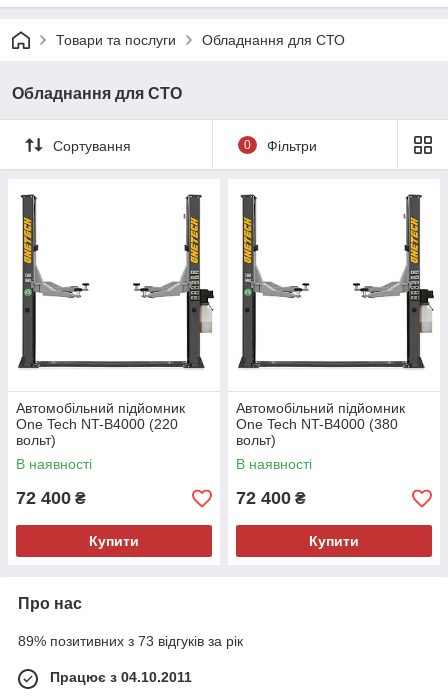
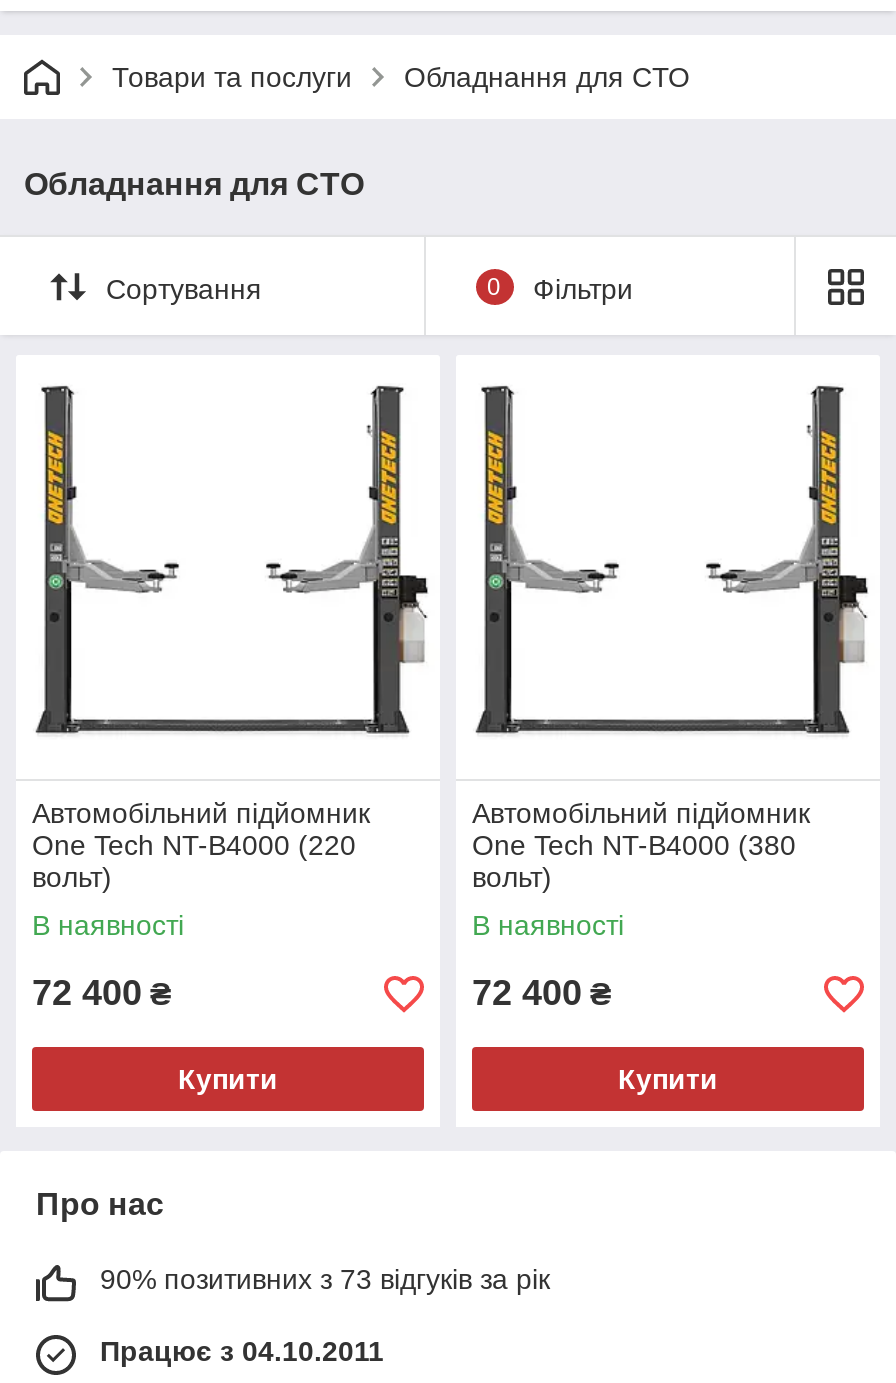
[18,633,243,649] 89% позитивних з 73 відгуків за рік -> [100,1263,550,1295] 90% позитивних з 73 відгуків за рік

